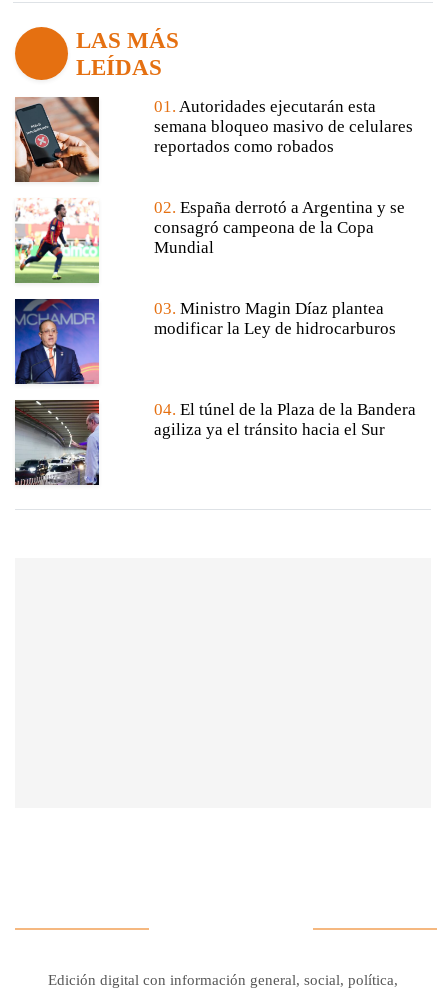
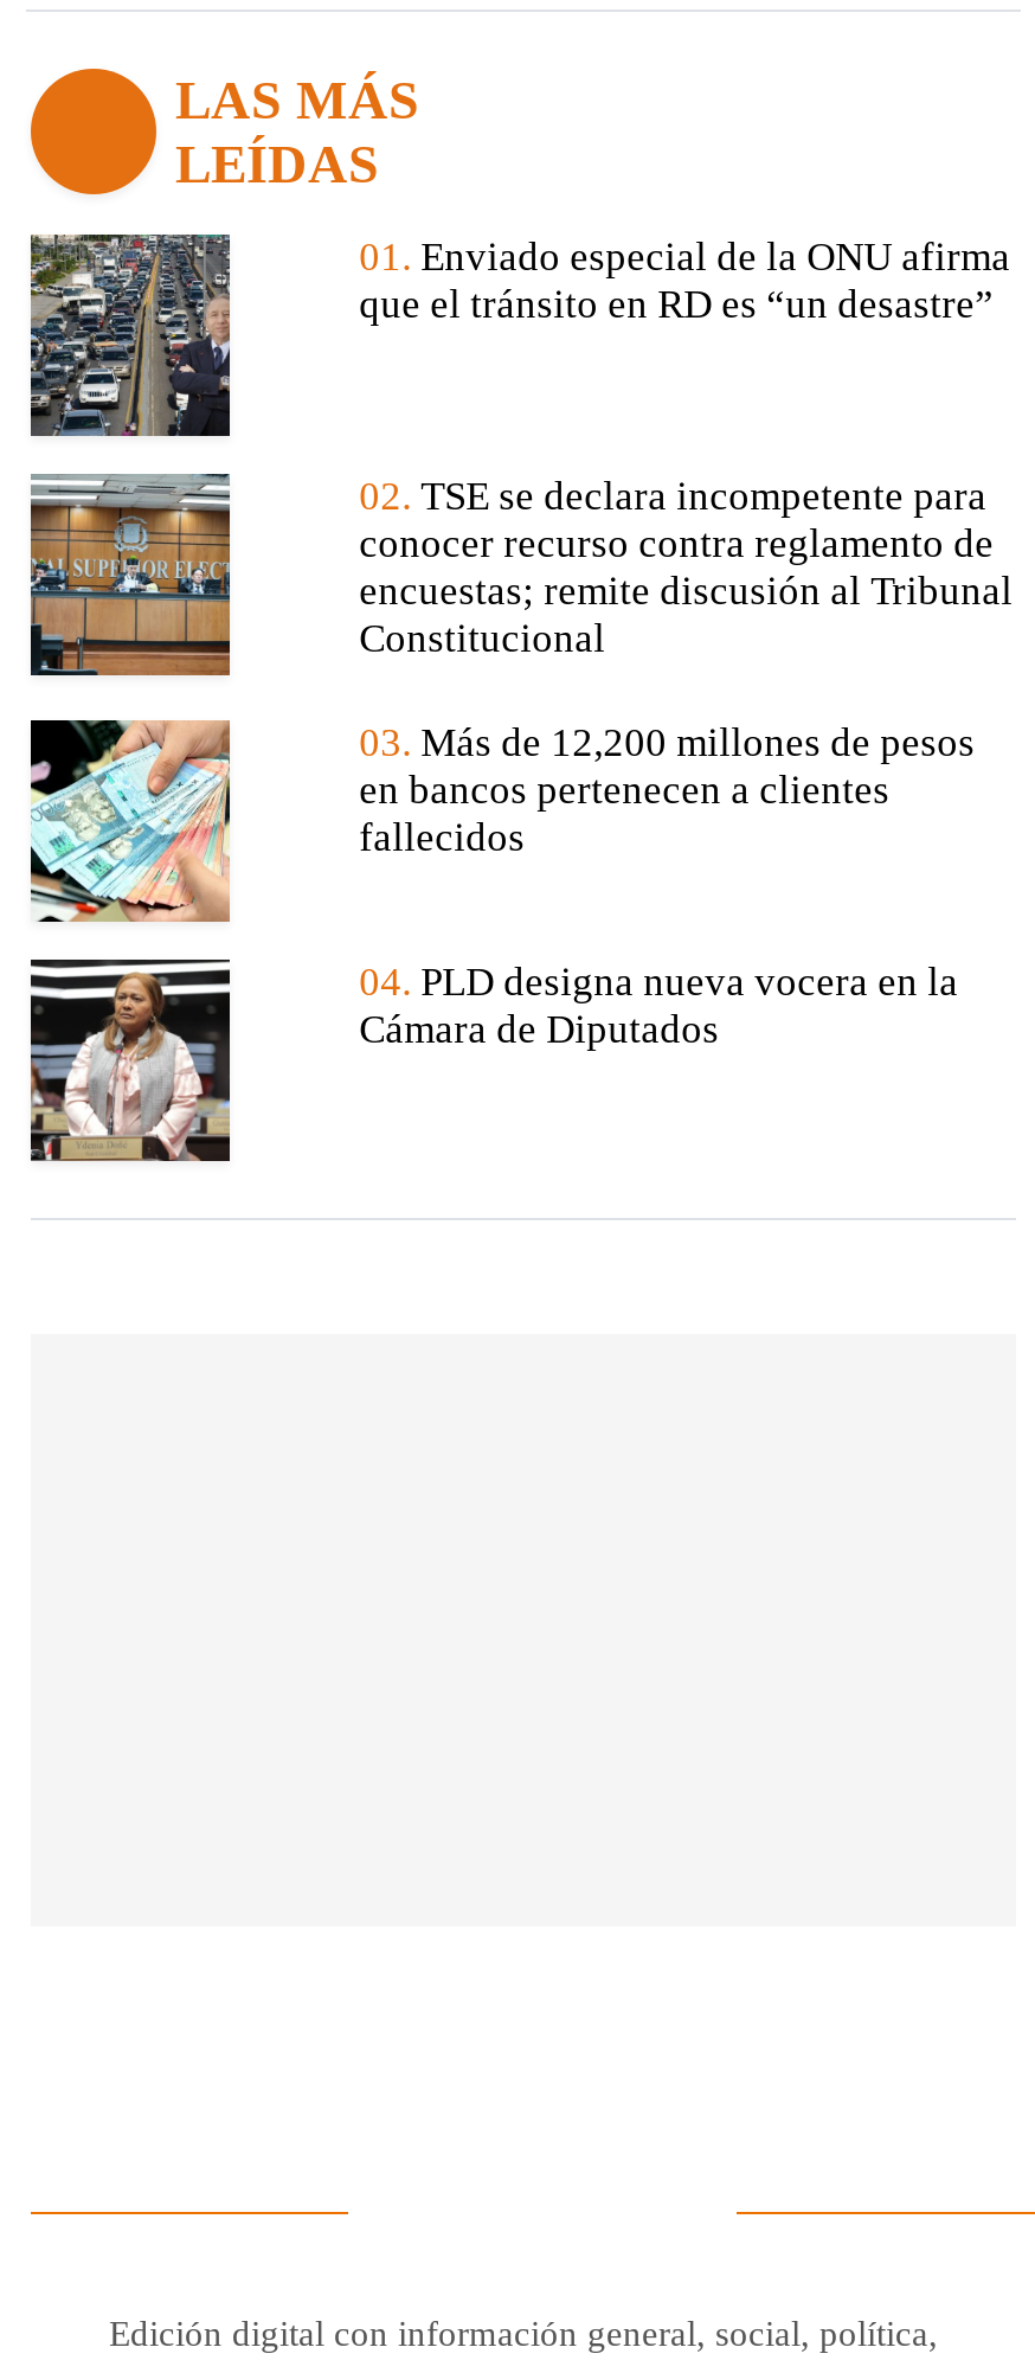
[14,96,100,183] [image] -> [28,232,232,438] [image]
[154,97,413,156] 01. Autoridades ejecutarán esta | semana bloqueo masivo de celulares | reportados como robados -> [359,235,1011,327] 01. Enviado especial de la ONU afirma | que el tránsito en RD es “un desastre”
[14,198,100,284] [image] -> [28,472,232,678] [image]
[154,198,405,257] 02. España derrotó a Argentina y se | consagró campeona de la Copa | Mundial -> [359,474,1013,661] 02. TSE se declara incompetente para | conocer recurso contra reglamento de | encuestas; remite discusión al Tribunal | Constitucional
[14,298,100,385] [image] -> [28,718,232,924] [image]
[154,299,396,338] 03. Ministro Magin Díaz plantea | modificar la Ley de hidrocarburos -> [359,720,975,860] 03. Más de 12,200 millones de pesos | en bancos pertenecen a clientes | fallecidos
[14,400,100,485] [image] -> [31,960,232,1161] [image]
[154,400,416,439] 04. El túnel de la Plaza de la Bandera | agiliza ya el tránsito hacia el Sur -> [359,960,958,1052] 04. PLD designa nueva vocera en la | Cámara de Diputados

